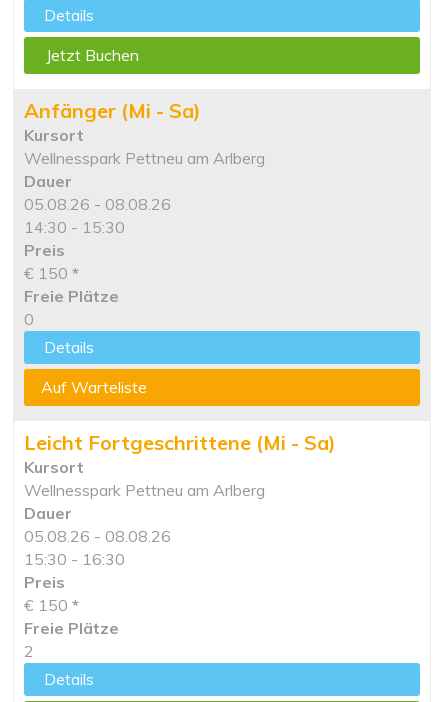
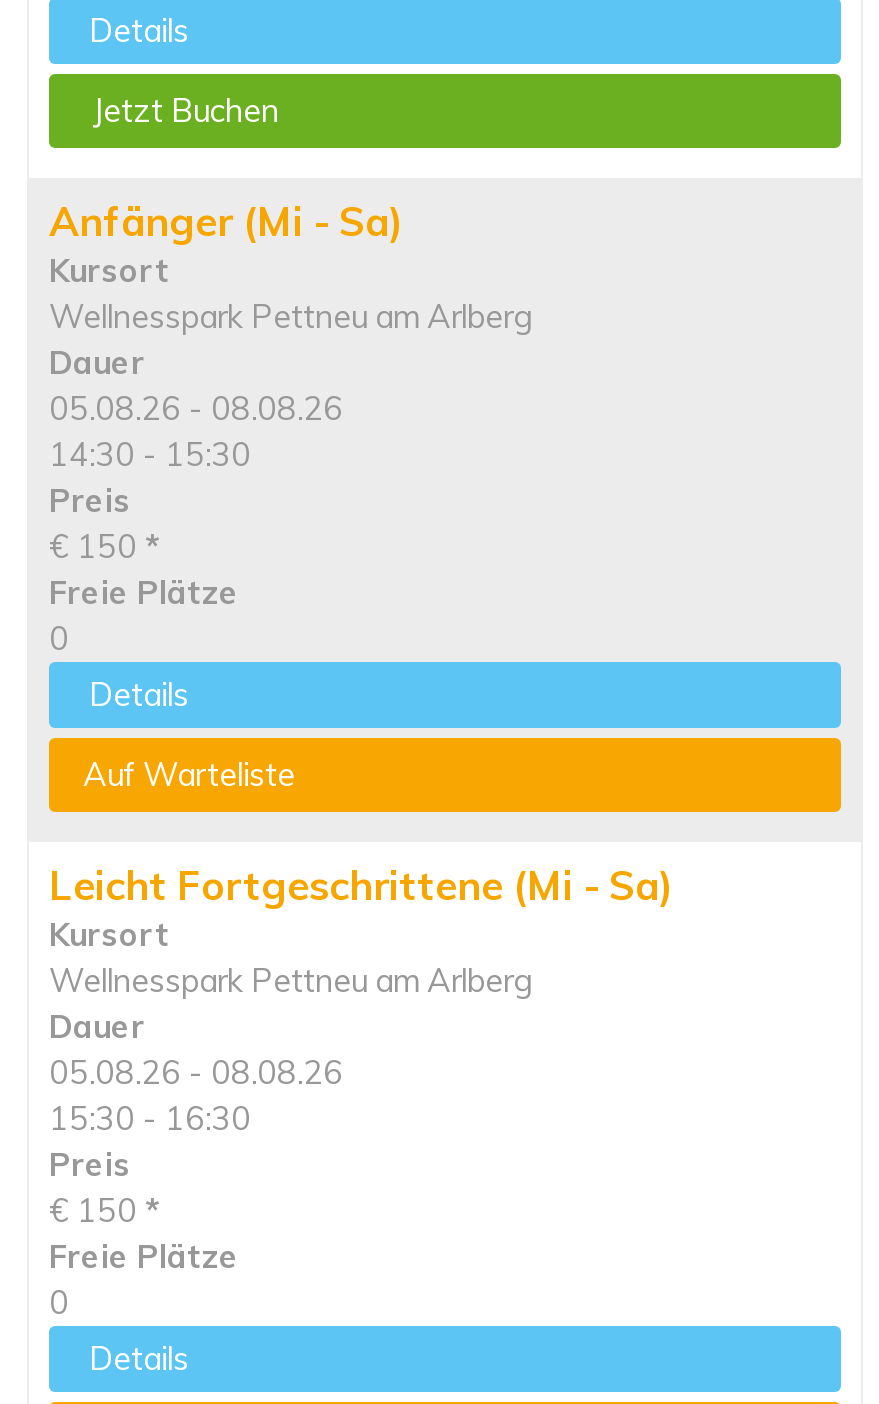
[24,641,34,661] 2 -> [49,1283,69,1323] 0

